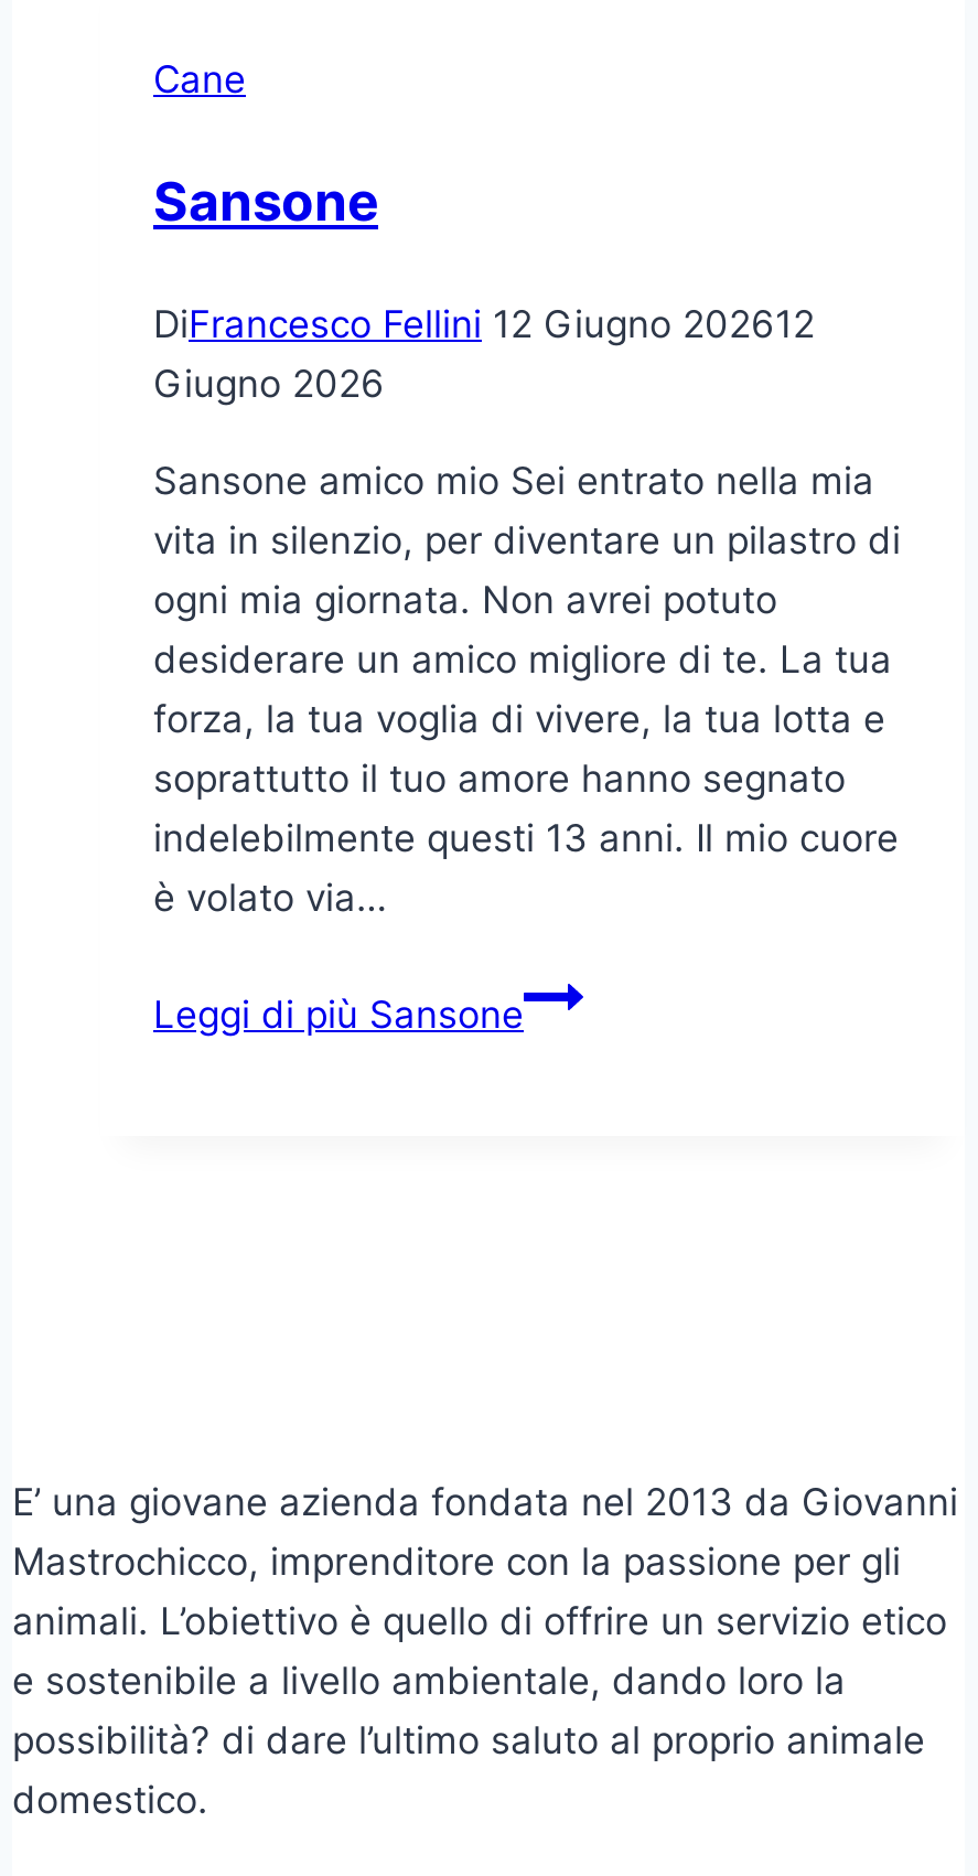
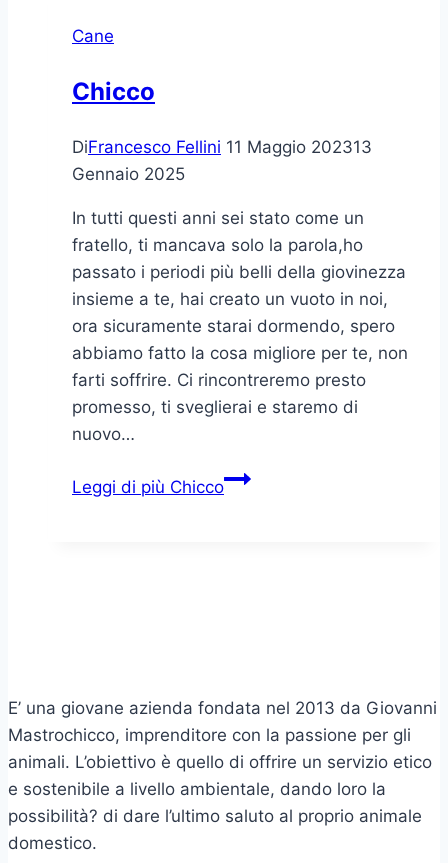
[153,171,378,235] Sansone -> [72,77,155,106] Chicco
[153,303,815,407] DiFrancesco Fellini 12 Giugno 202612 | Giugno 2026 -> [72,137,372,184] DiFrancesco Fellini 11 Maggio 202313 | Gennaio 2025
[153,460,901,921] Sansone amico mio Sei entrato nella mia | vita in silenzio, per diventare un pilastro di | ogni mia giornata. Non avrei potuto | desiderare un amico migliore di te. La tua | forza, la tua voglia di vivere, la tua lotta e | soprattutto il tuo amore hanno segnato | indelebilmente questi 13 anni. Il mio cuore | è volato via… -> [72,208,408,444] In tutti questi anni sei stato come un | fratello, ti mancava solo la parola,ho | passato i periodi più belli della giovinezza | insieme a te, hai creato un vuoto in noi, | ora sicuramente starai dormendo, spero | abbiamo fatto la cosa migliore per te, non | farti soffrire. Ci rincontreremo presto | promesso, ti sveglierai e staremo di | nuovo…
[153,993,524,1038] Leggi di più Sansone -> [72,477,224,497] Leggi di più Chicco

